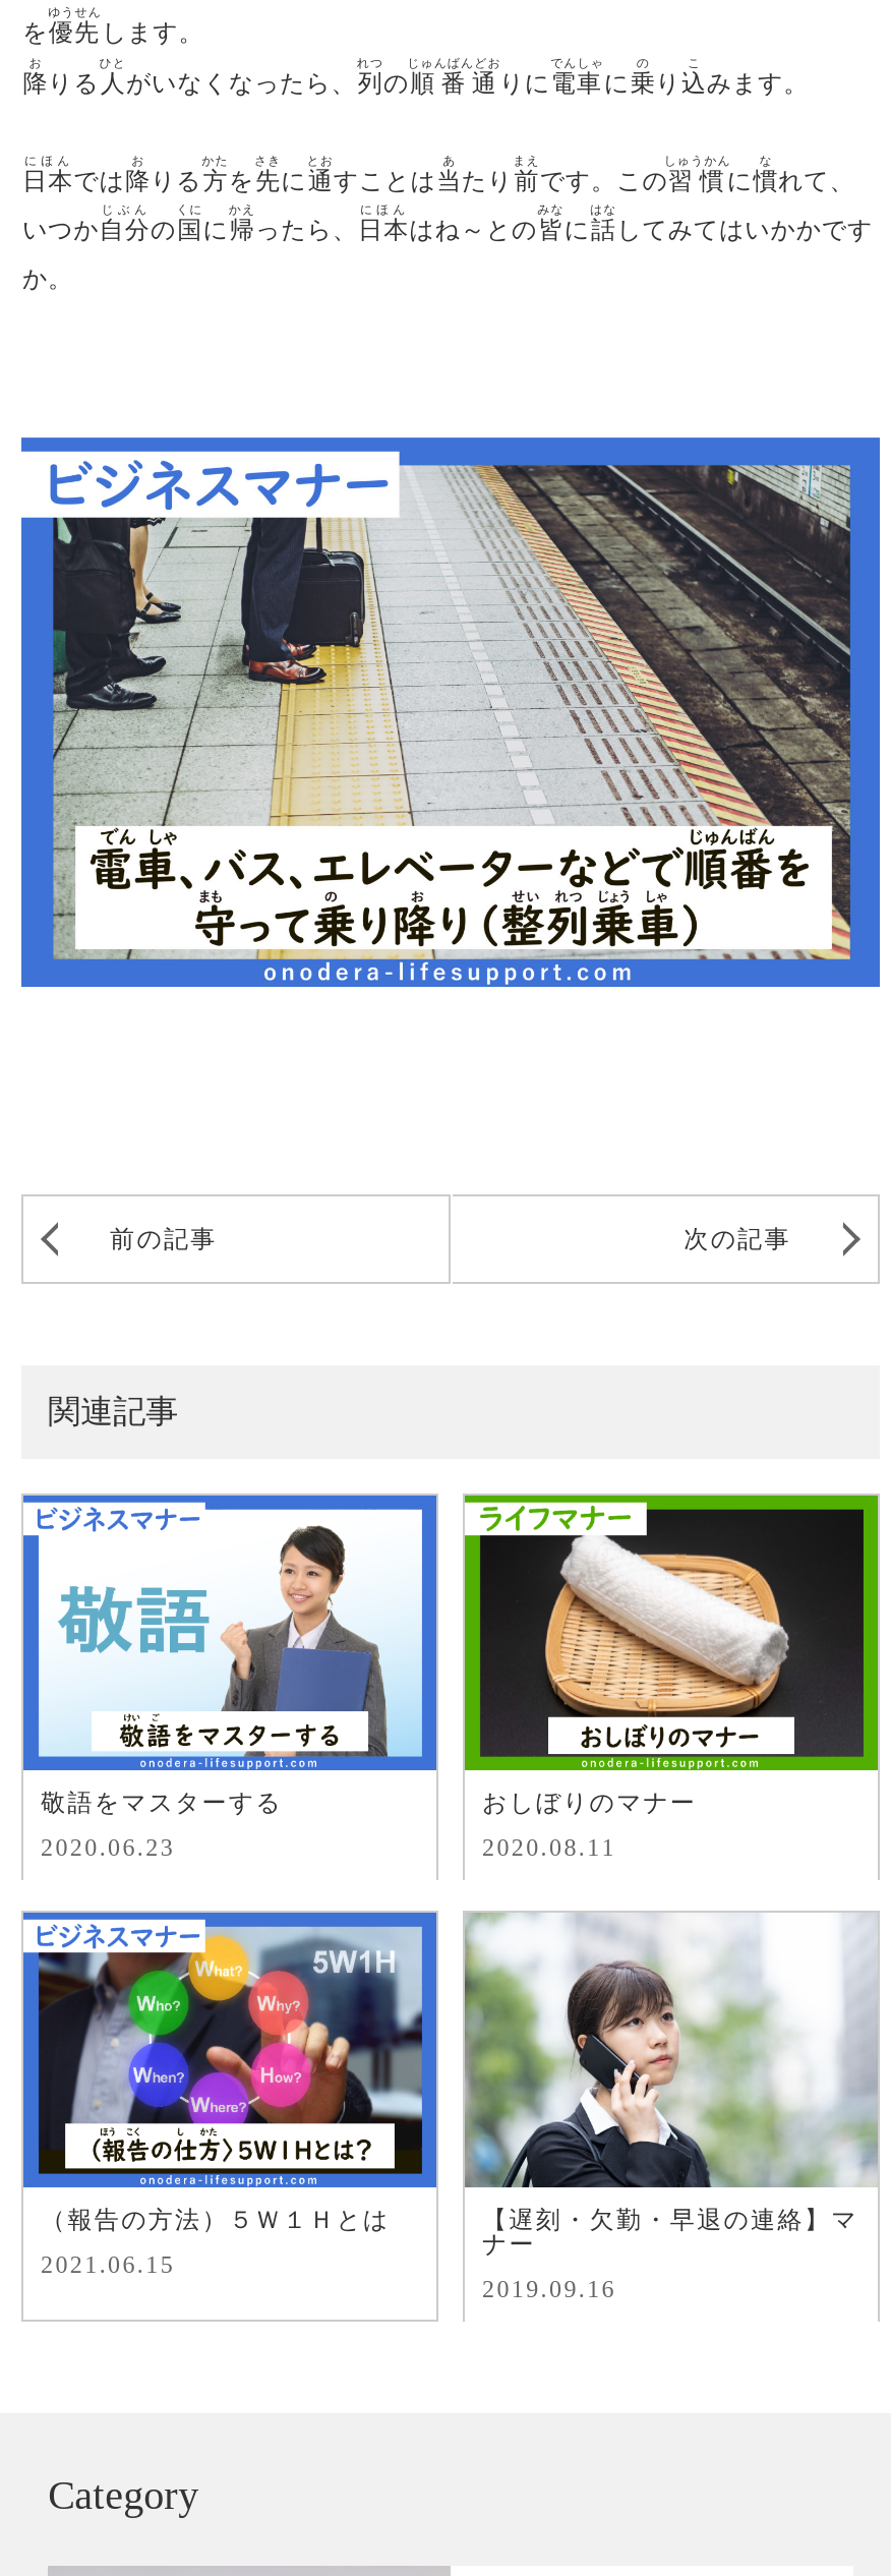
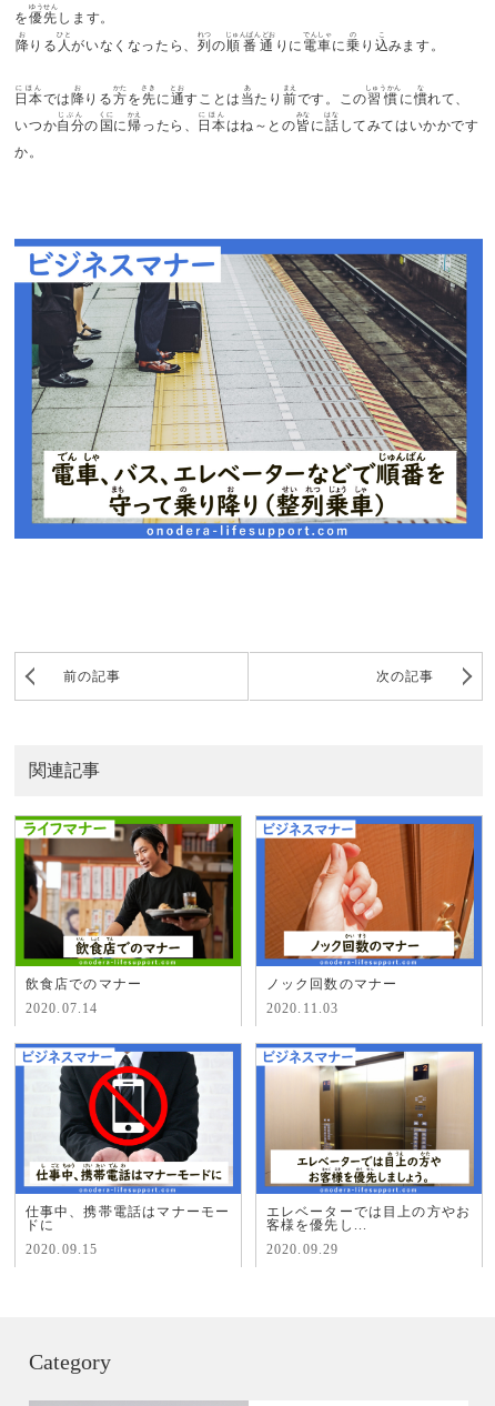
[21,1494,438,1816] [image] | 敬語をマスターする -> [14,815,242,991] [image] | 飲食店でのマナー
[463,1494,880,1816] [image] | おしぼりのマナー -> [255,815,483,991] [image] | ノック回数のマナー
[41,1833,175,1861] 2020.06.23 -> [25,1000,98,1016] 2020.07.14
[482,1833,616,1861] 2020.08.11 -> [266,1000,339,1016] 2020.11.03
[463,1911,880,2258] [image] | 【遅刻・欠勤・早退の連絡】マ | ナー -> [255,1043,483,1232] [image] | エレベーターでは目上の方やお | 客様を優先し...
[36,1925,424,2234] [image] | （報告の方法）５Ｗ１Ｈとは -> [23,1051,234,1232] [image] | 仕事中、携帯電話はマナーモー | ドに
[41,2250,175,2278] 2021.06.15 -> [25,1241,98,1257] 2020.09.15
[482,2274,616,2303] 2019.09.16 -> [266,1241,339,1257] 2020.09.29

